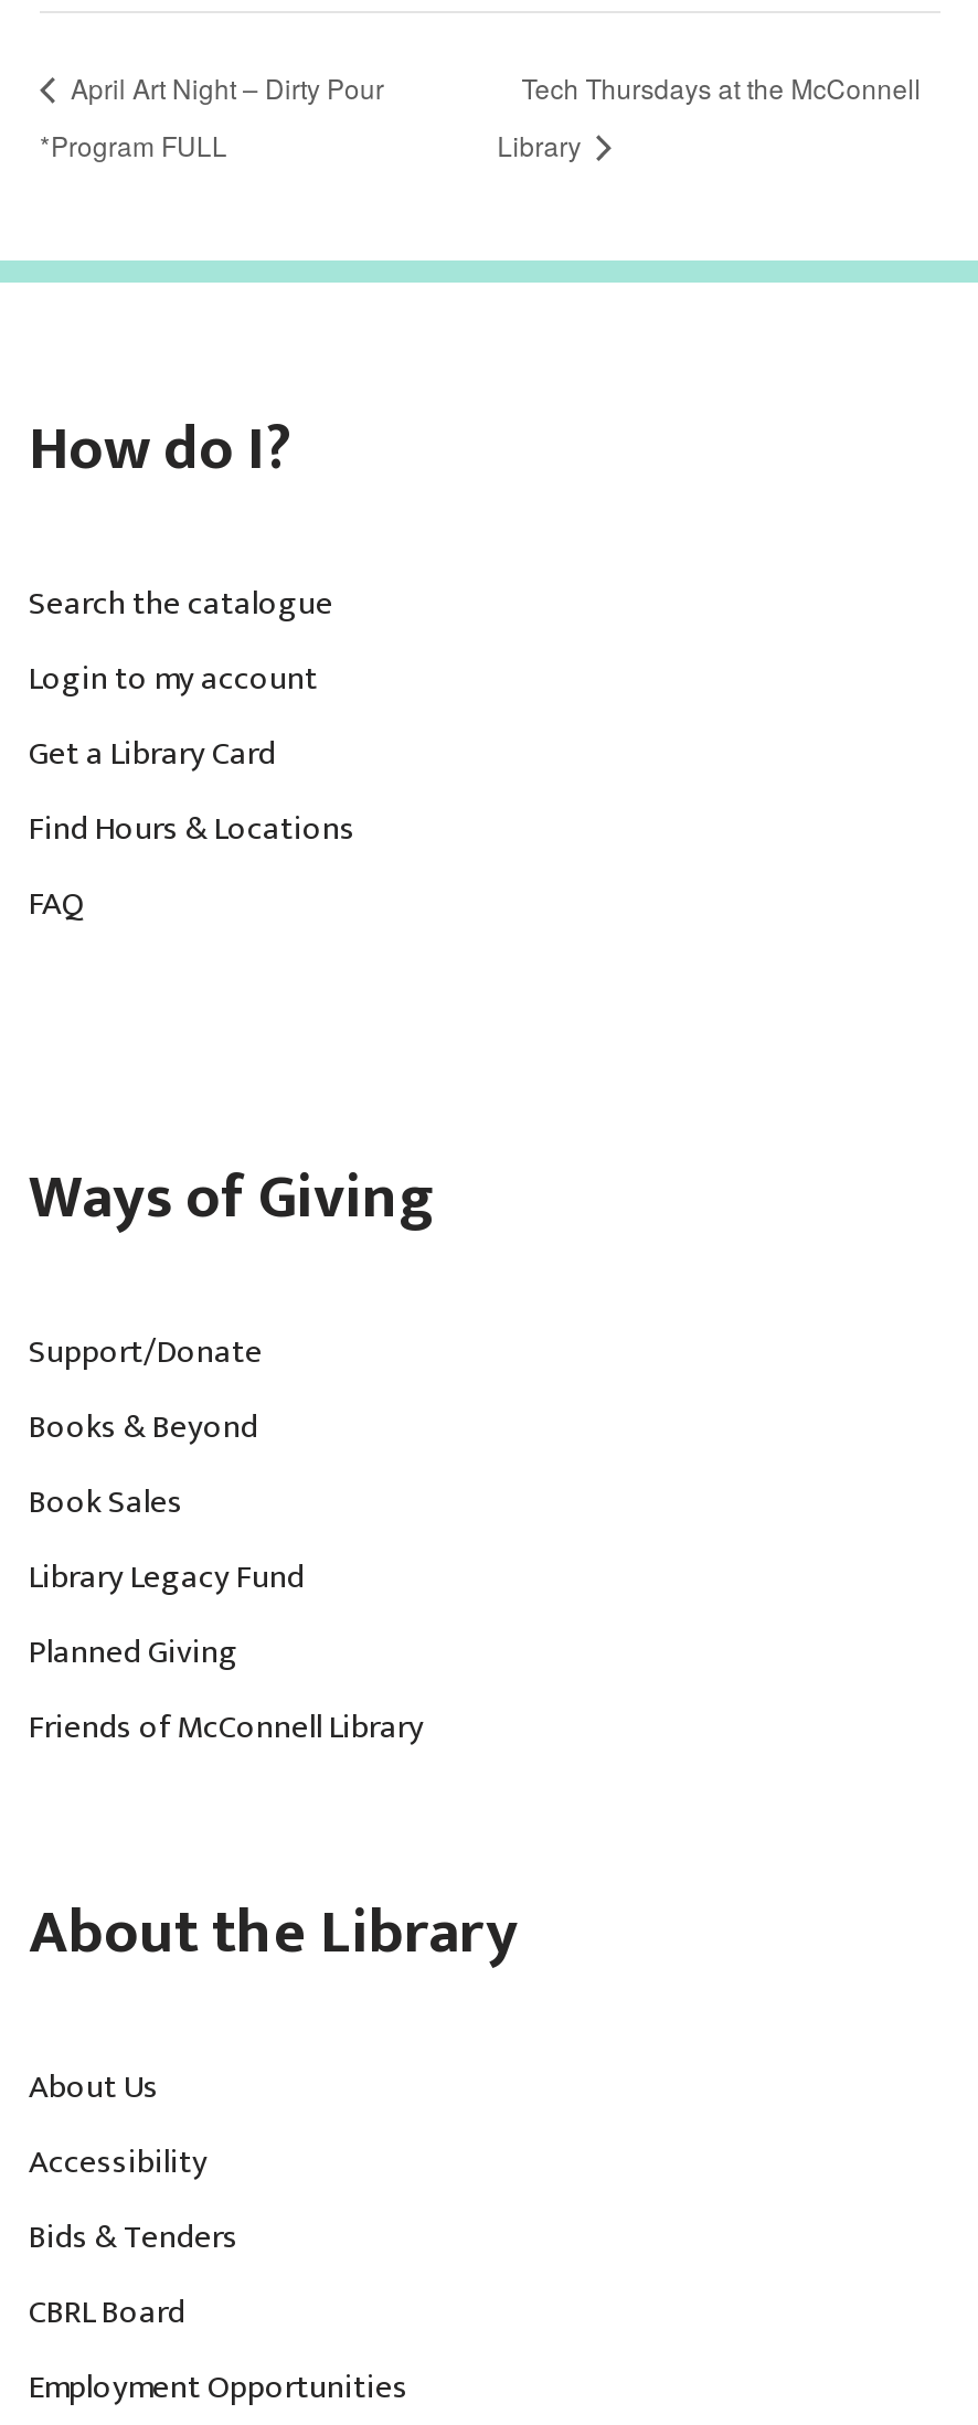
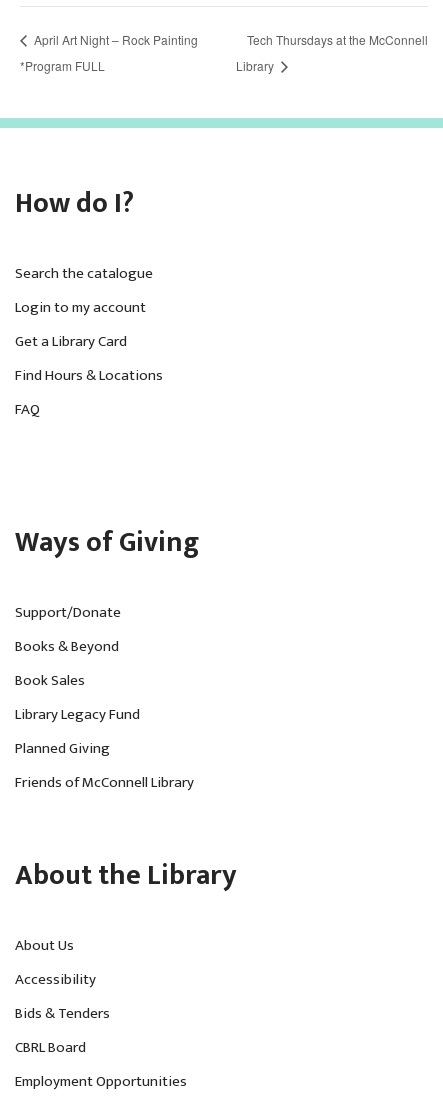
[64,69,384,107] April Art Night – Dirty Pour -> [31,31,198,48] April Art Night – Rock Painting

